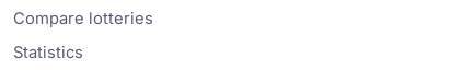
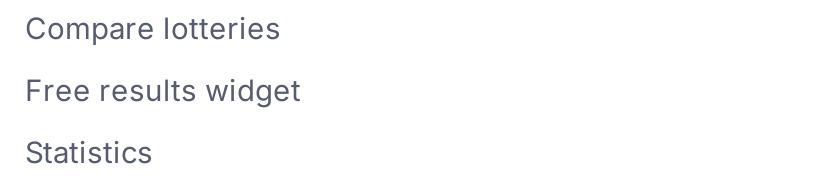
none -> [25,73,301,109] Free results widget

